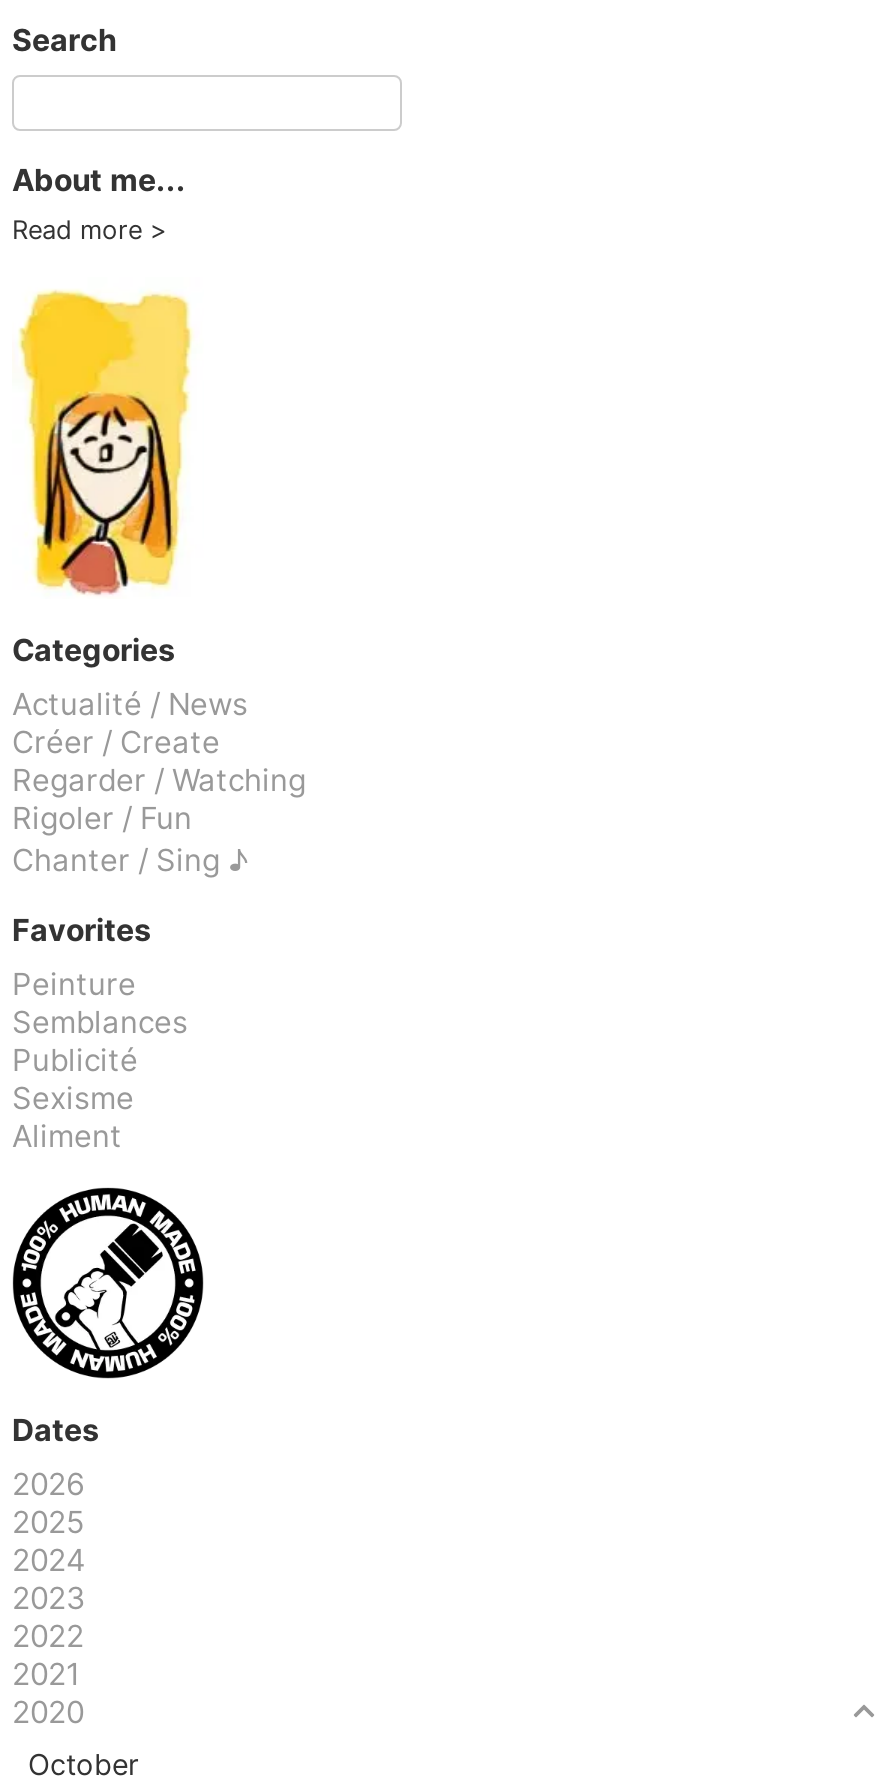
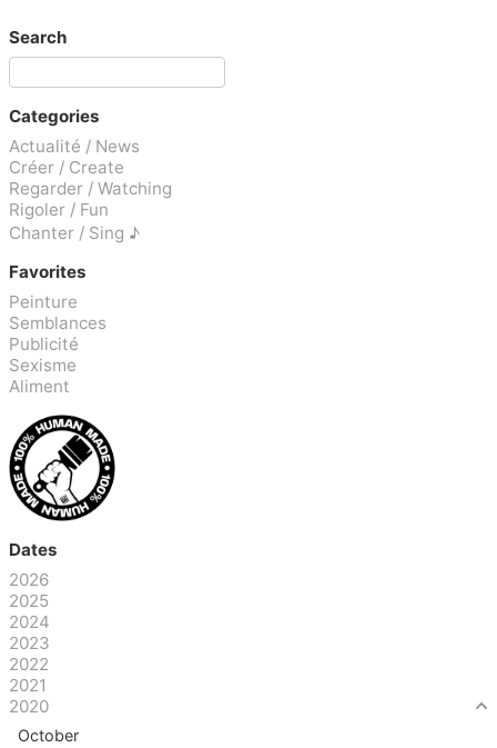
[12,162,186,246] About me... | Read more -> none
[18,289,192,595] [image] -> none

